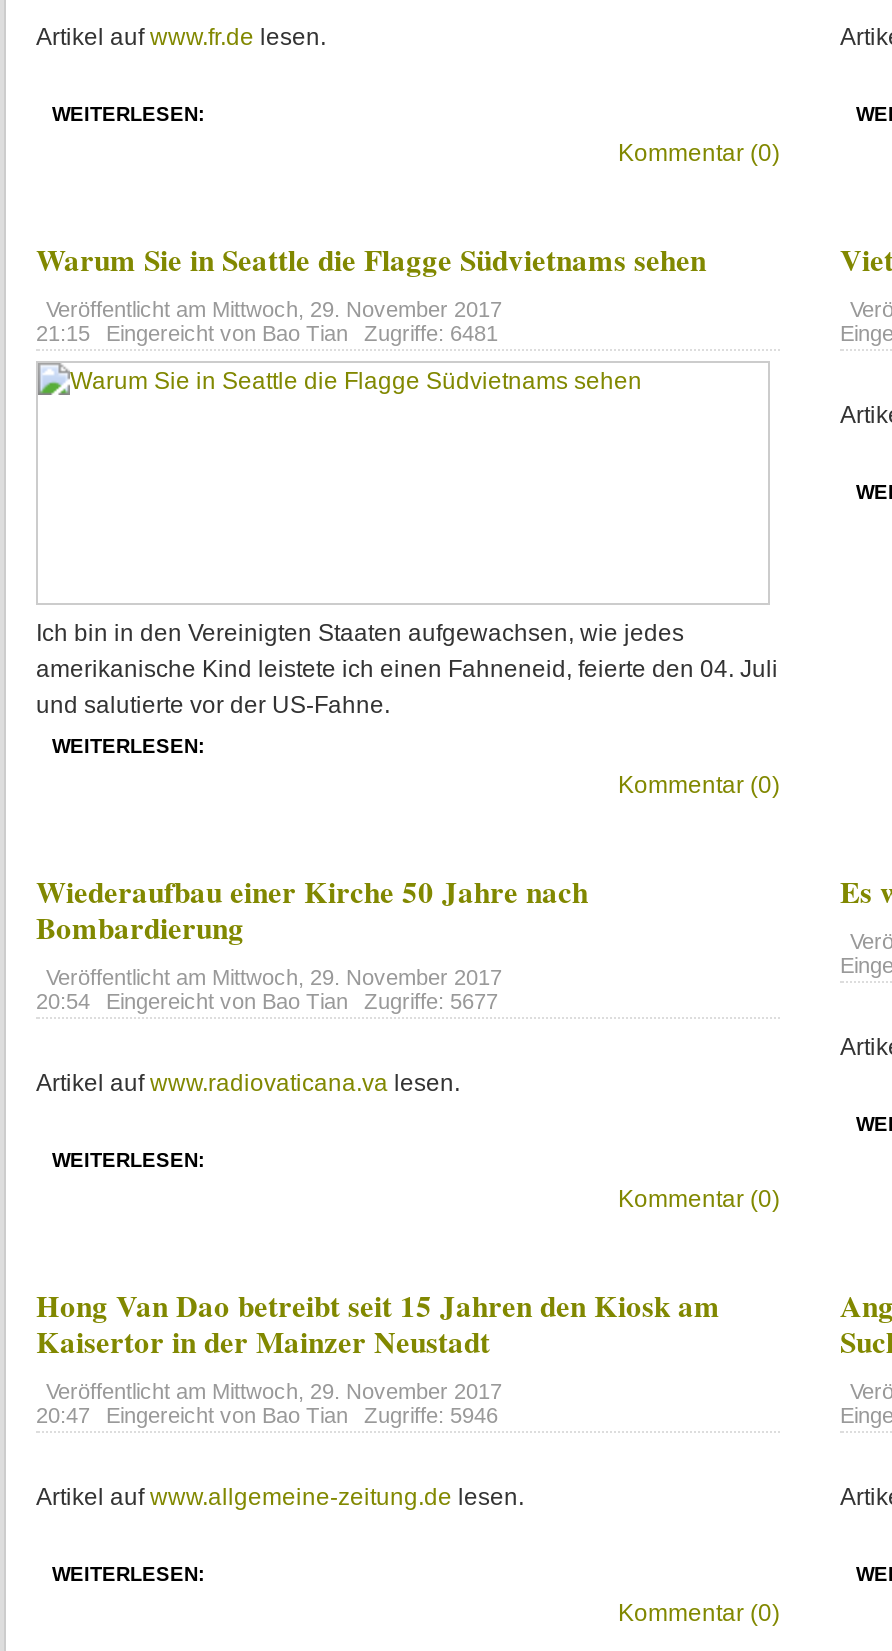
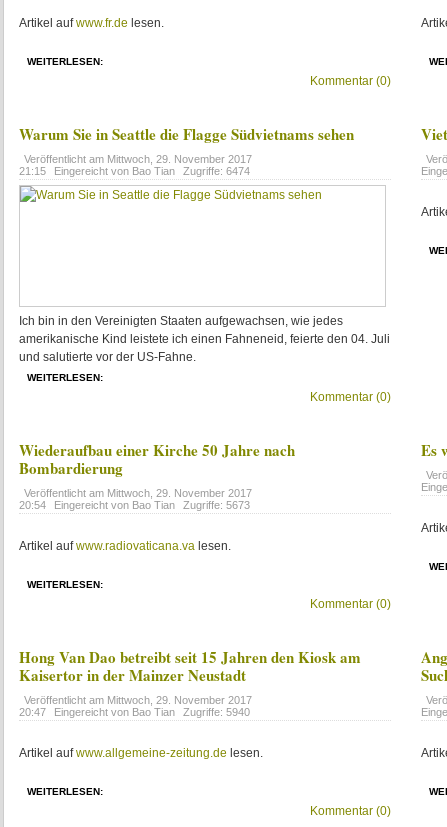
[106,321,498,345] Eingereicht von Bao Tian Zugriffe: 6481 -> [54,165,250,177] Eingereicht von Bao Tian Zugriffe: 6474
[106,989,498,1013] Eingereicht von Bao Tian Zugriffe: 5677 -> [54,499,250,511] Eingereicht von Bao Tian Zugriffe: 5673
[106,1403,498,1427] Eingereicht von Bao Tian Zugriffe: 5946 -> [54,706,250,718] Eingereicht von Bao Tian Zugriffe: 5940

